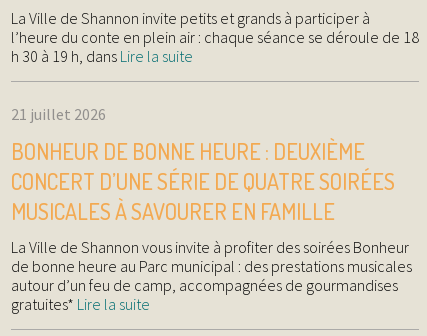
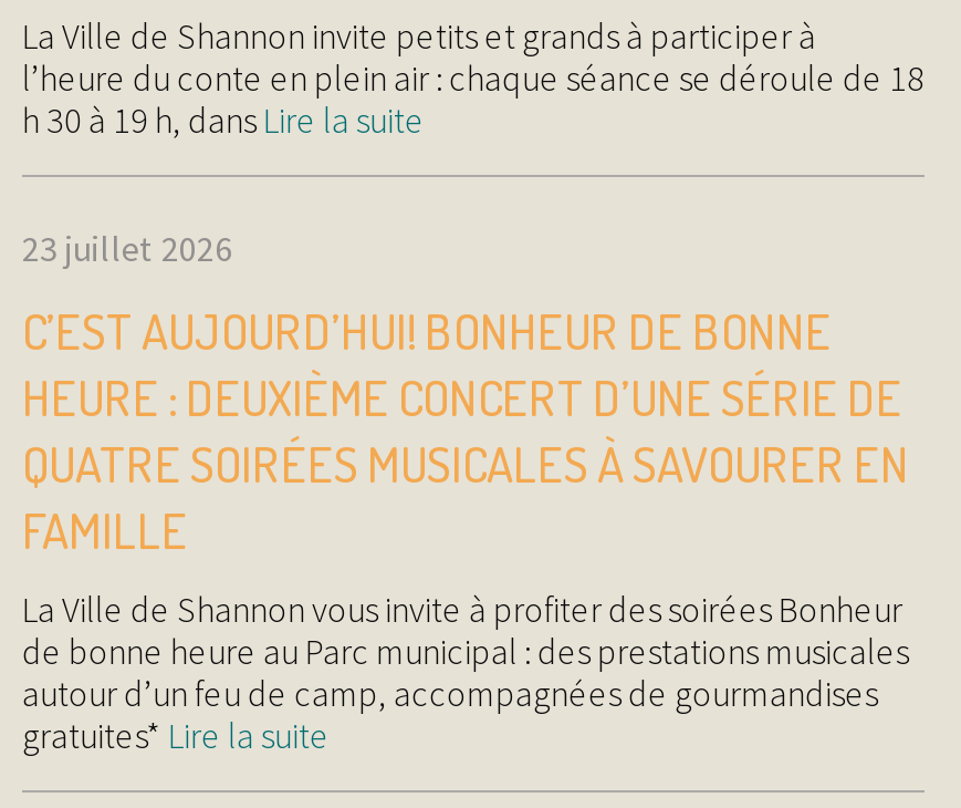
[11,104,106,124] 21 juillet 2026 -> [22,227,232,271] 23 juillet 2026
[11,137,395,225] BONHEUR DE BONNE HEURE : DEUXIÈME | CONCERT D’UNE SÉRIE DE QUATRE SOIRÉES | MUSICALES À SAVOURER EN FAMILLE -> [22,300,909,561] C’EST AUJOURD’HUI! BONHEUR DE BONNE | HEURE : DEUXIÈME CONCERT D’UNE SÉRIE DE | QUATRE SOIRÉES MUSICALES À SAVOURER EN | FAMILLE

